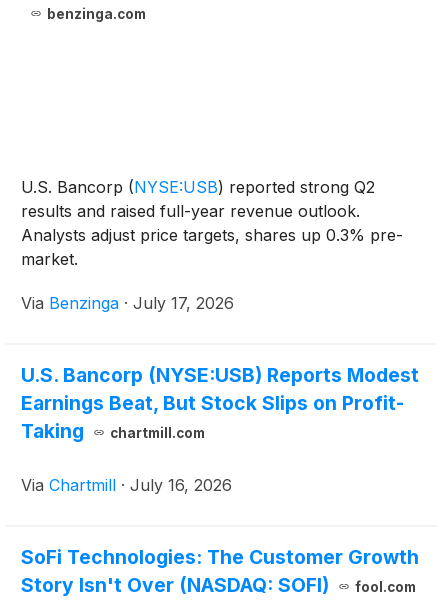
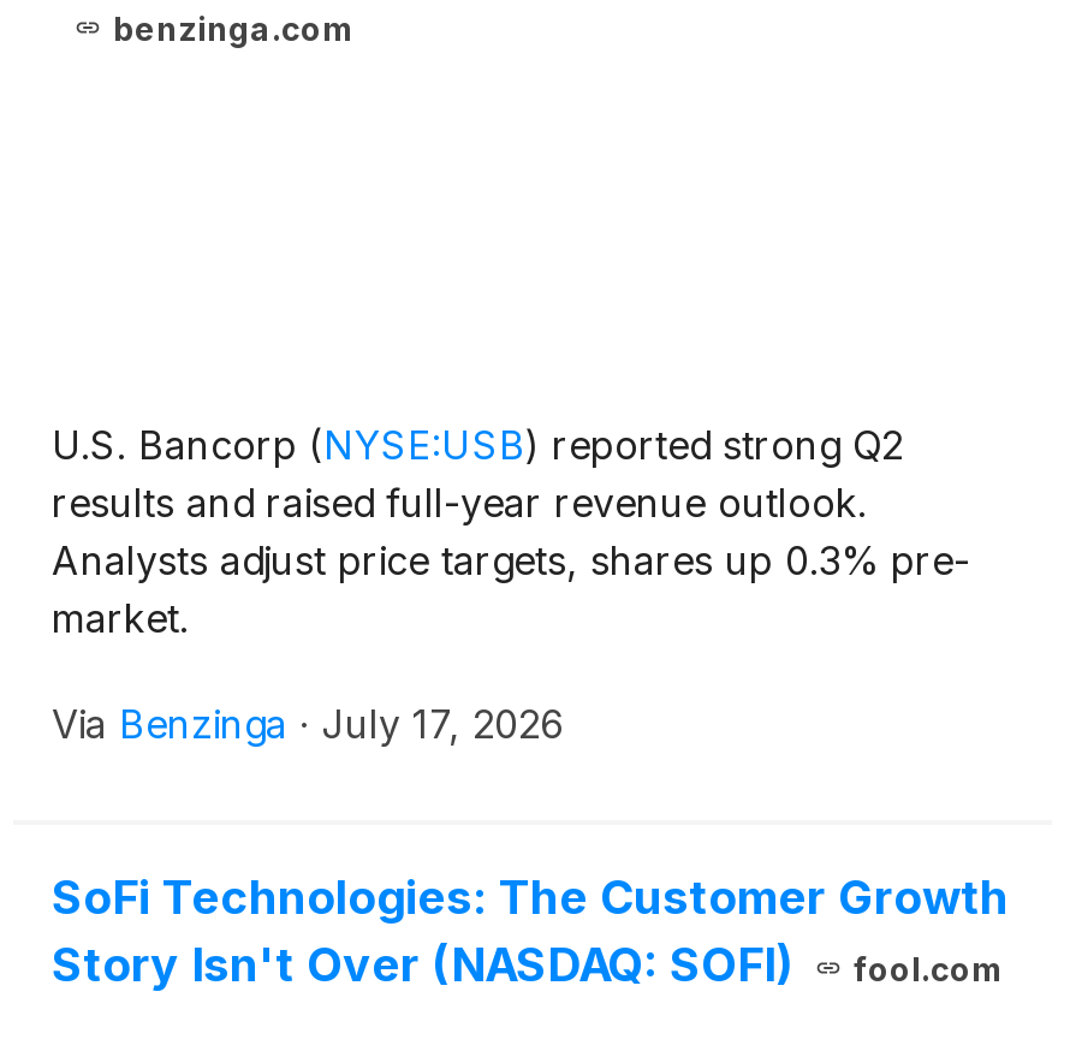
[21,363,419,495] U.S. Bancorp (NYSE:USB) Reports Modest | Earnings Beat, But Stock Slips on Profit- | Taking | chartmill.com | Via Chartmill · July 16, 2026 -> none

